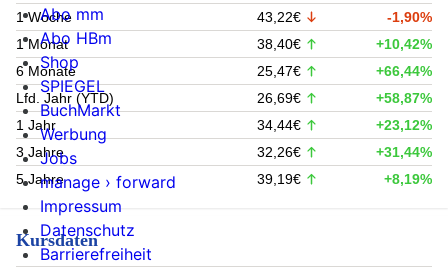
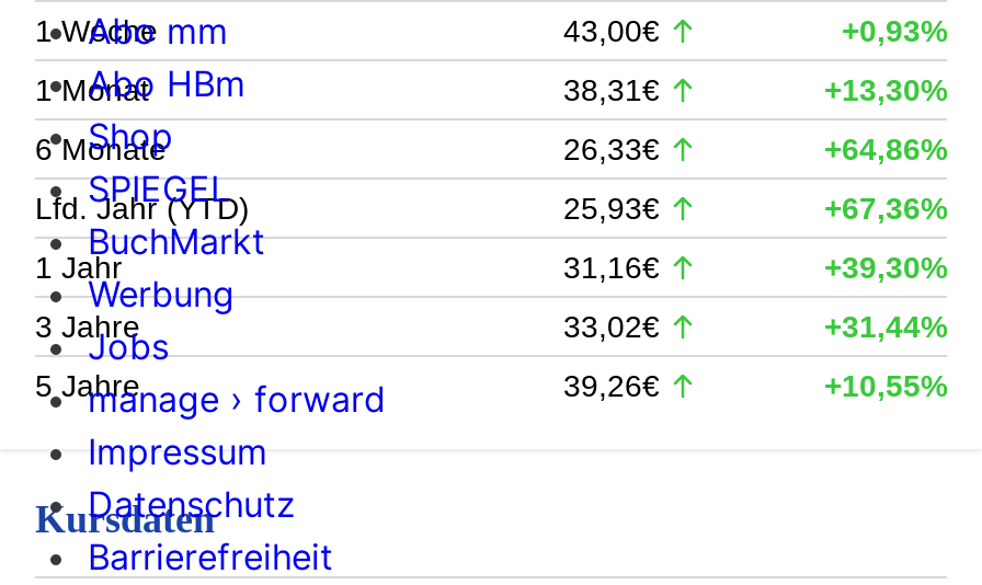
[257,9,301,25] 43,22€ -> [563,14,660,49] 43,00€
[387,9,432,25] -1,90% -> [842,14,947,49] +0,93%
[257,36,301,52] 38,40€ -> [563,73,660,108] 38,31€
[376,36,432,52] +10,42% -> [824,73,947,108] +13,30%
[257,63,301,79] 25,47€ -> [563,132,660,167] 26,33€
[376,63,432,79] +66,44% -> [824,132,947,167] +64,86%
[257,90,301,106] 26,69€ -> [563,191,660,226] 25,93€
[376,90,432,106] +58,87% -> [824,191,947,226] +67,36%
[257,117,301,133] 34,44€ -> [563,250,660,285] 31,16€
[376,117,432,133] +23,12% -> [824,250,947,285] +39,30%
[257,144,301,160] 32,26€ -> [563,309,660,344] 33,02€
[257,171,301,187] 39,19€ -> [563,369,660,404] 39,26€
[384,171,432,187] +8,19% -> [824,369,947,404] +10,55%

